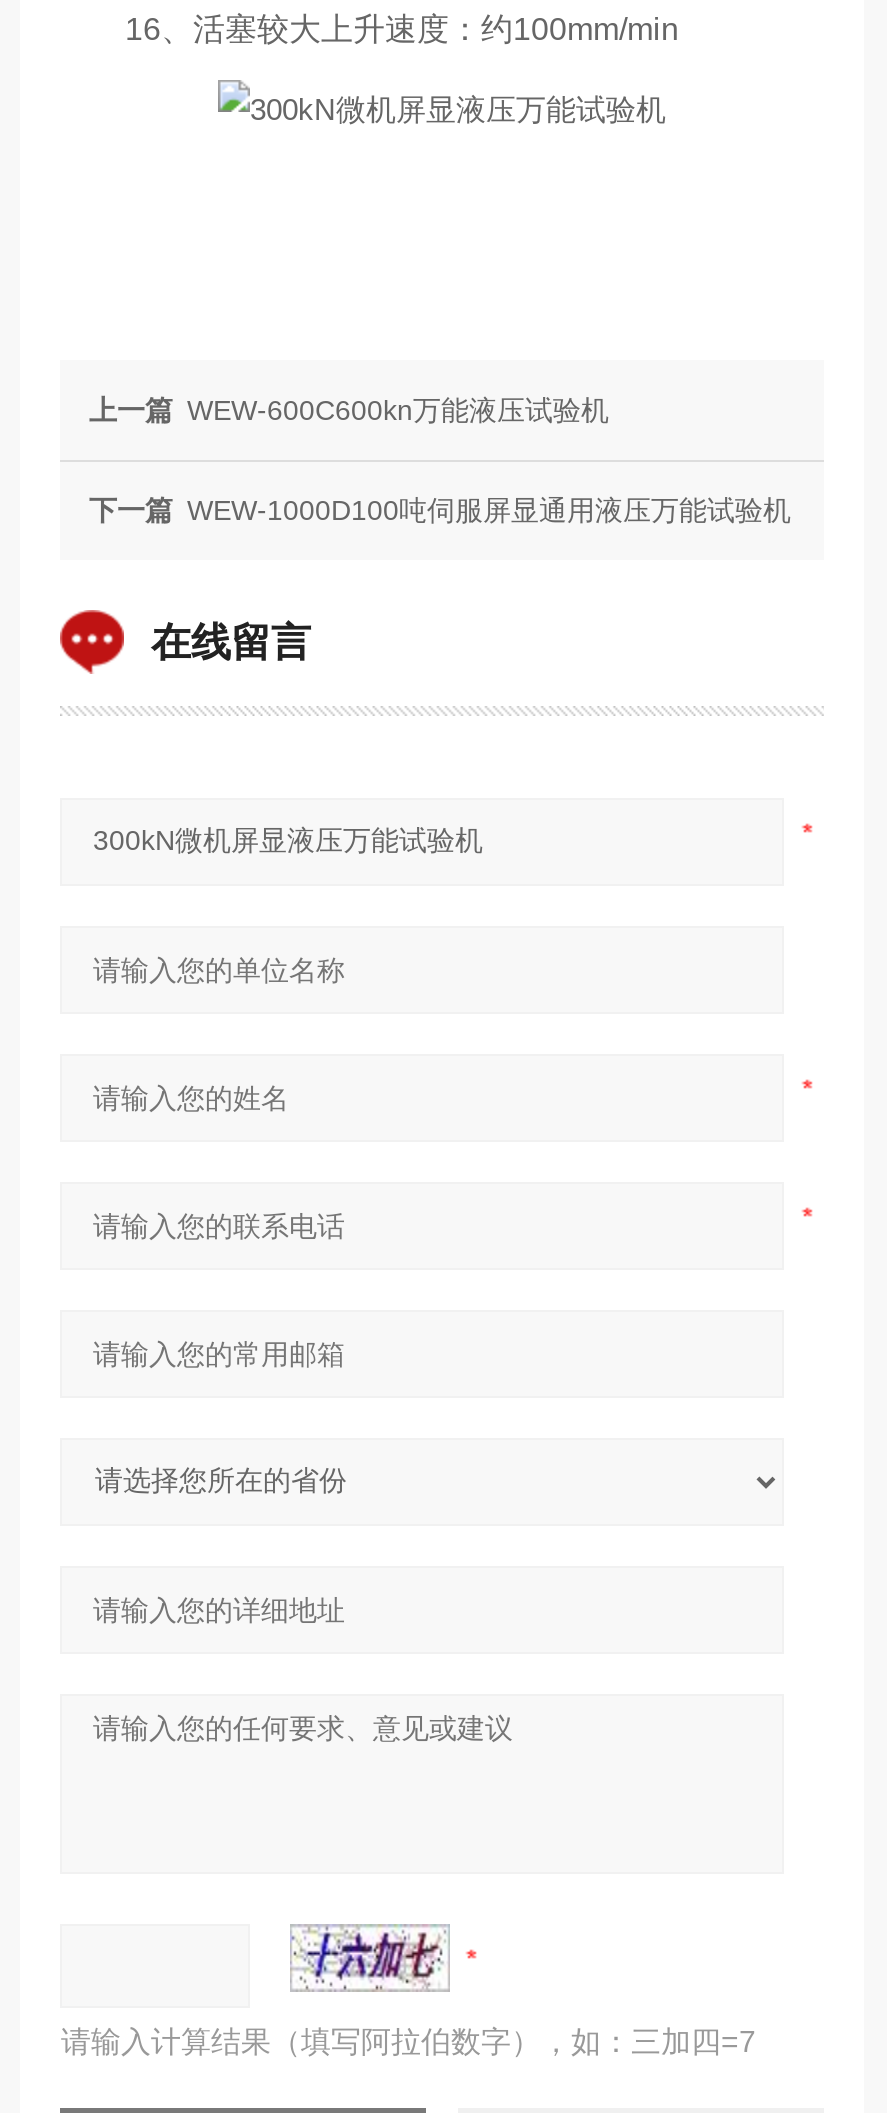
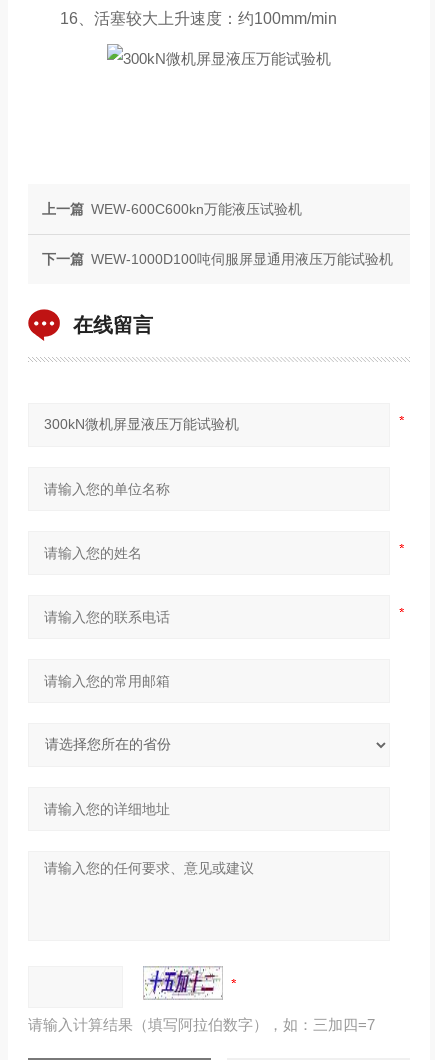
[290,1924,448,1992] [image] -> [143,966,223,1000] [image]

